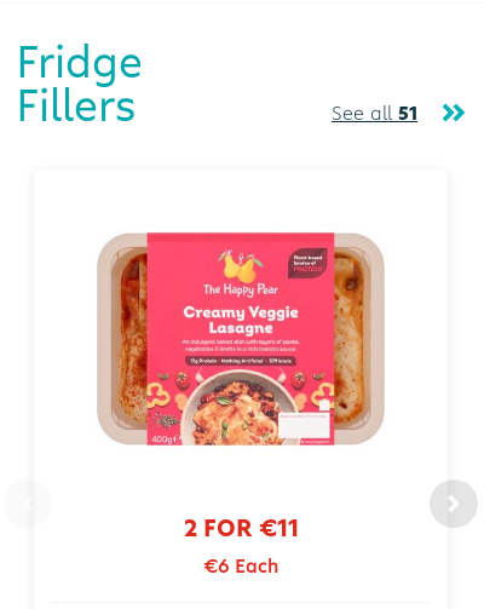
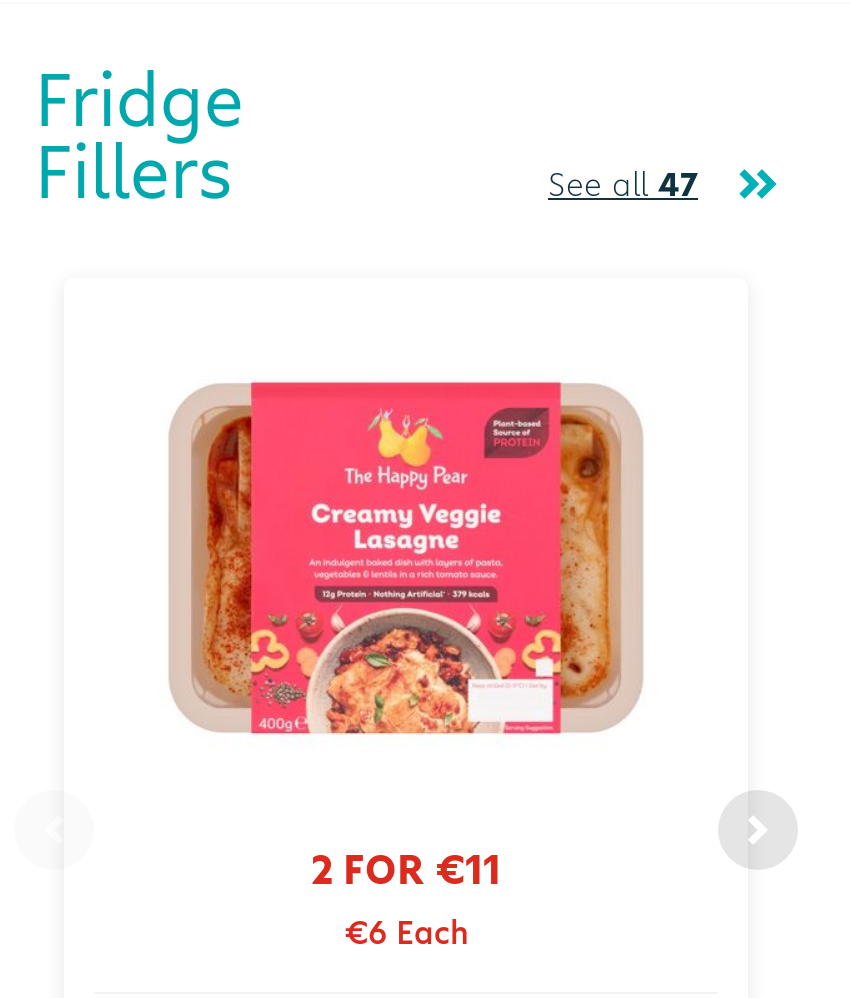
[332,100,417,126] See all 51 -> [548,162,698,206] See all 47

